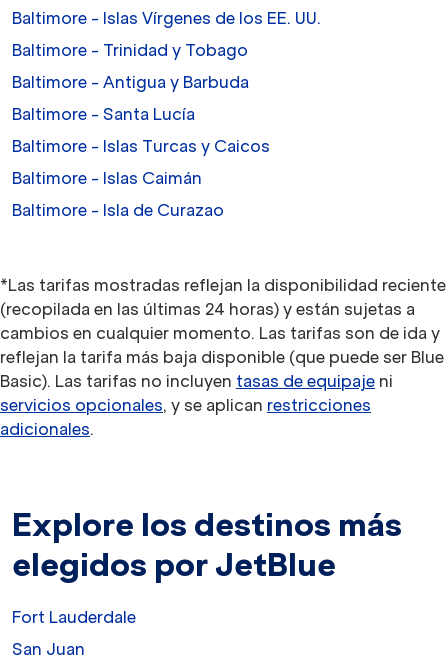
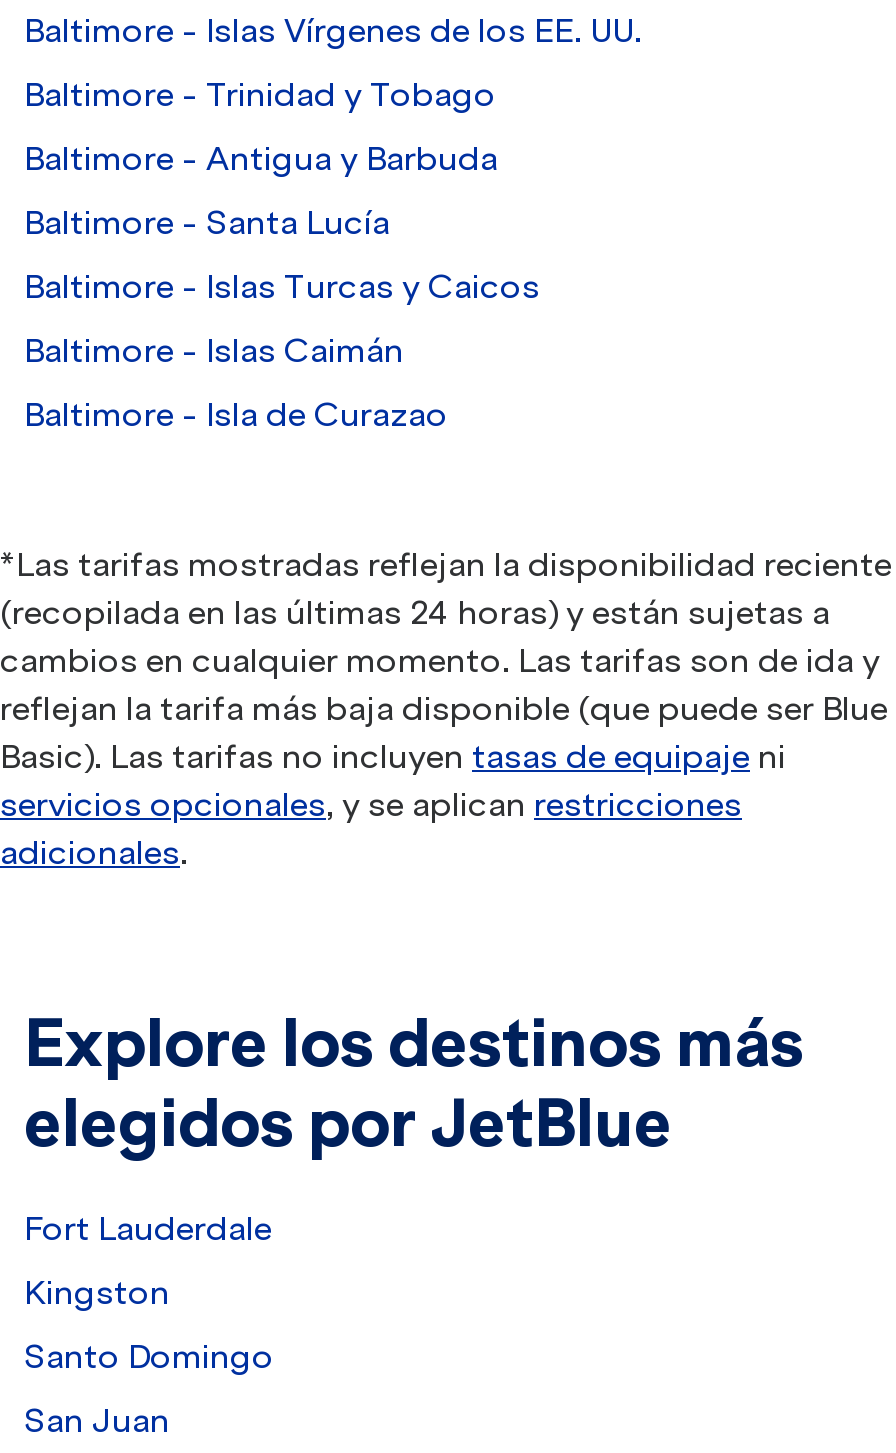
none -> [24,1272,274,1376] Kingston | Santo Domingo

